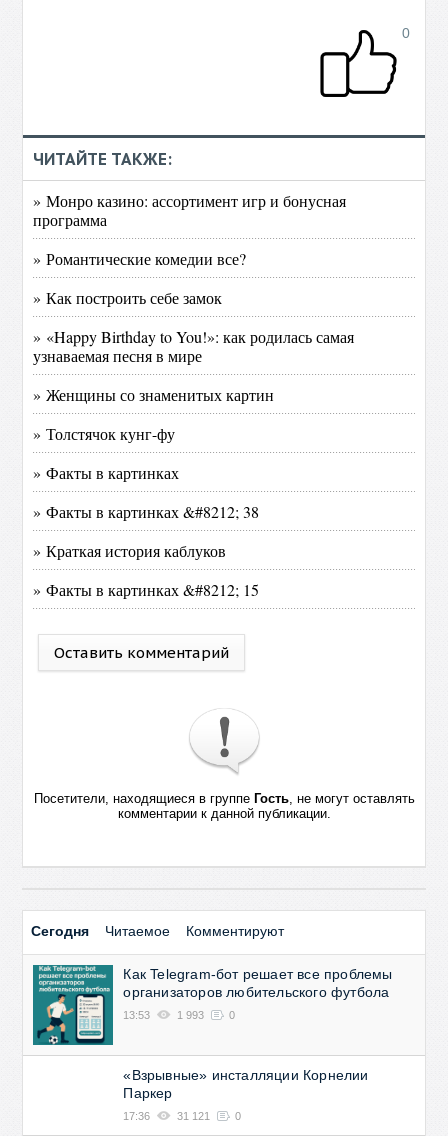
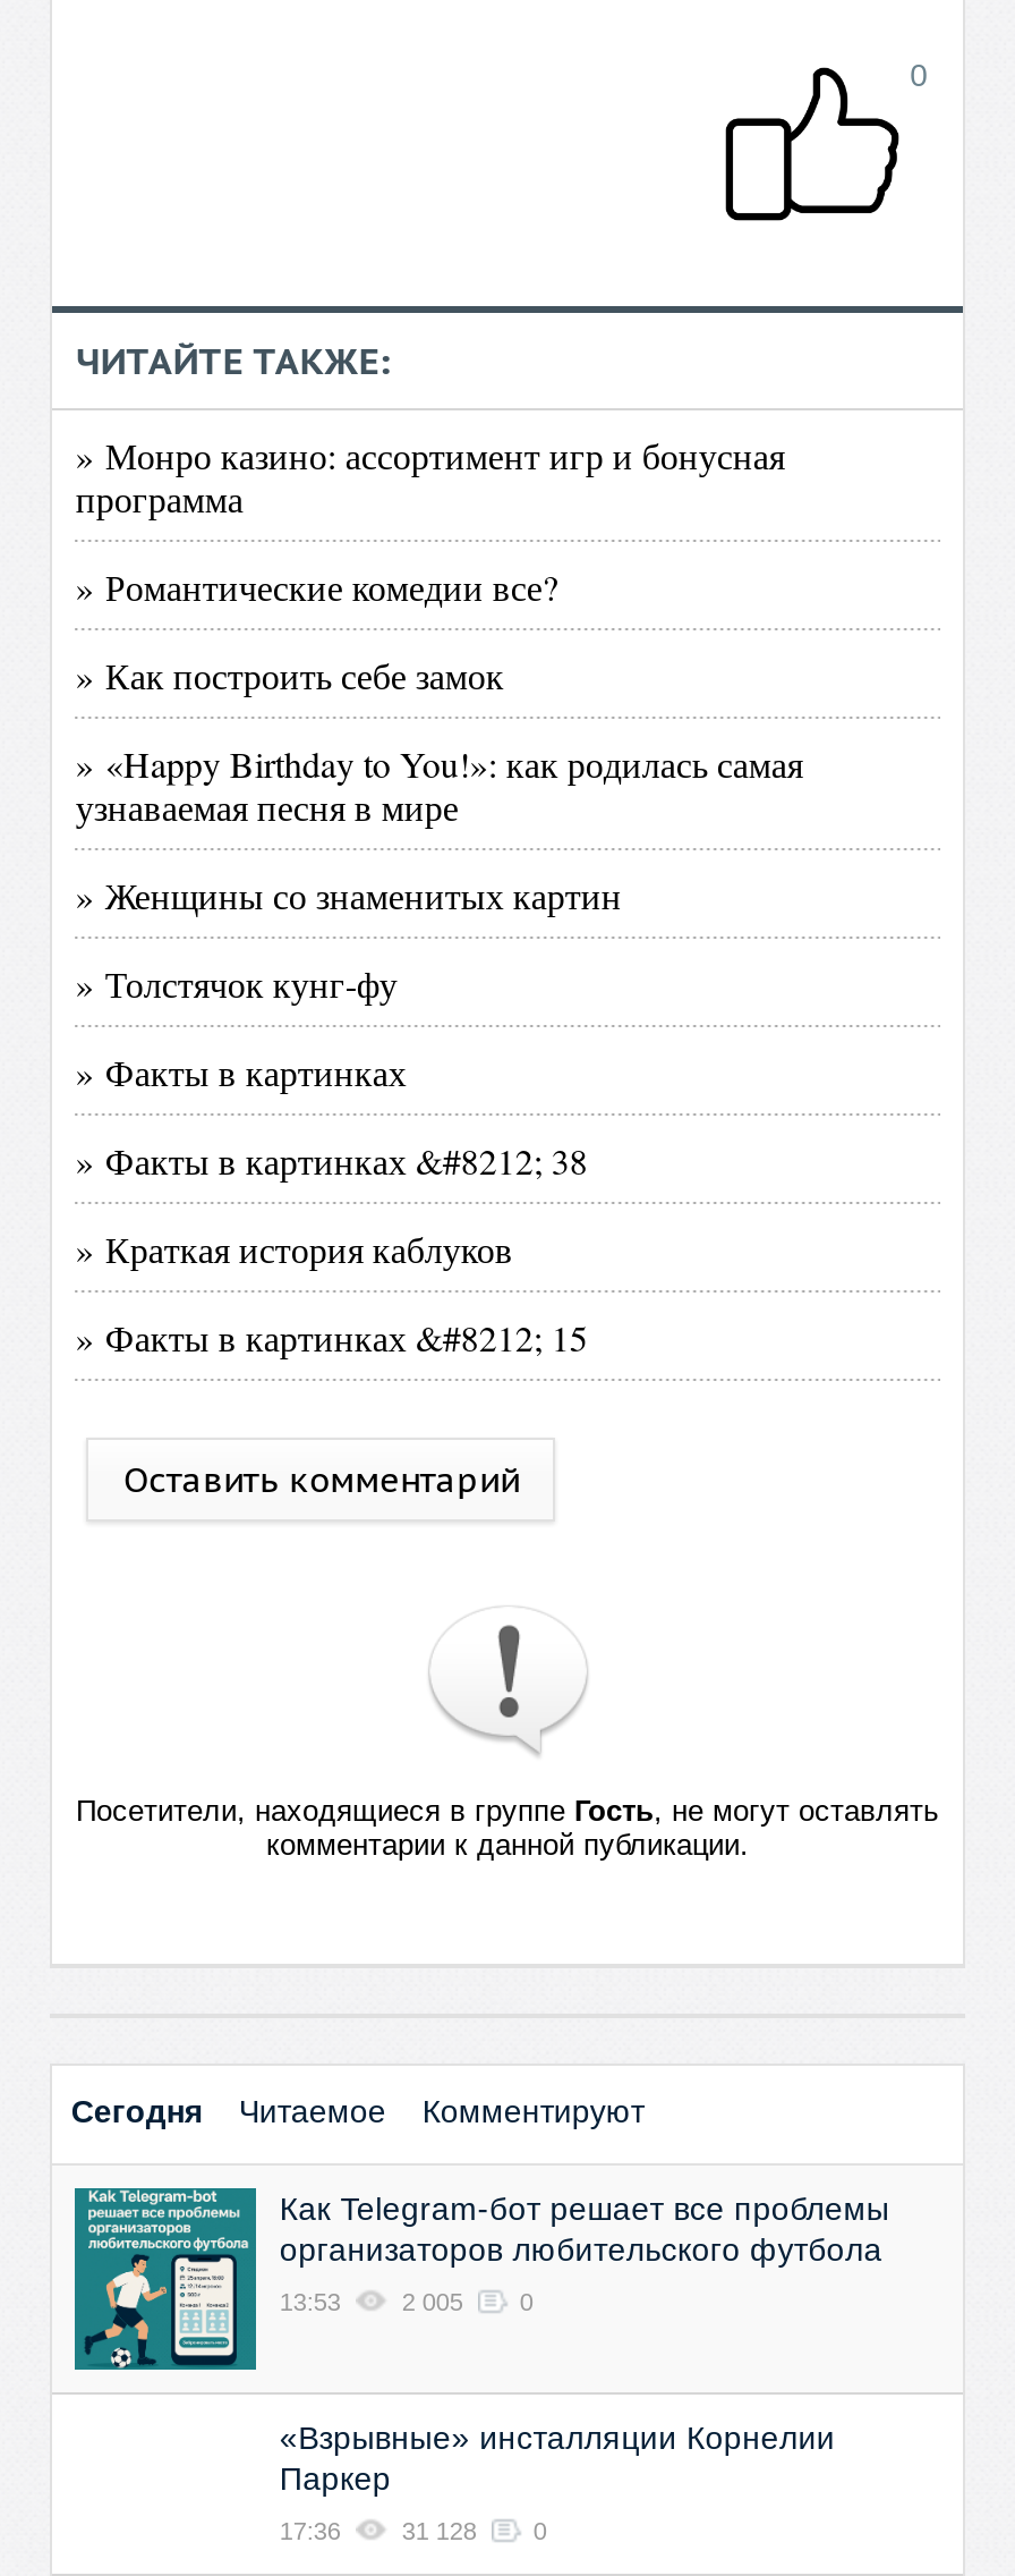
[177,1009,204,1021] 1 993 -> [402,2288,463,2316] 2 005
[177,1110,210,1122] 31 121 -> [402,2517,477,2545] 31 128

